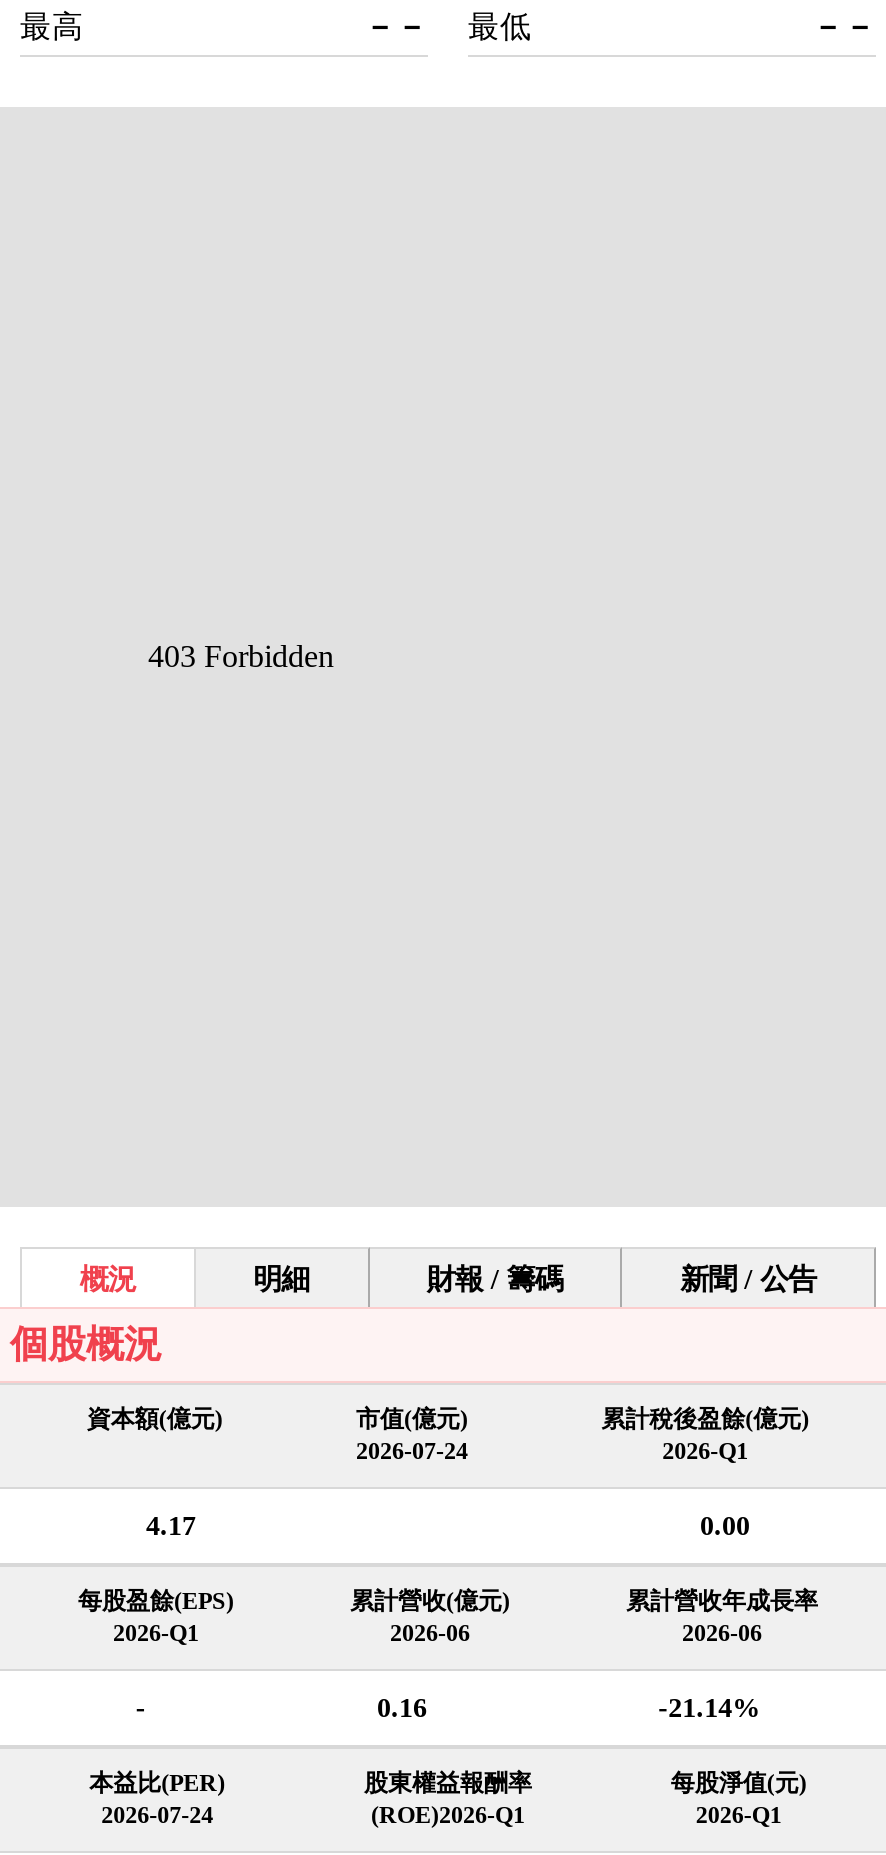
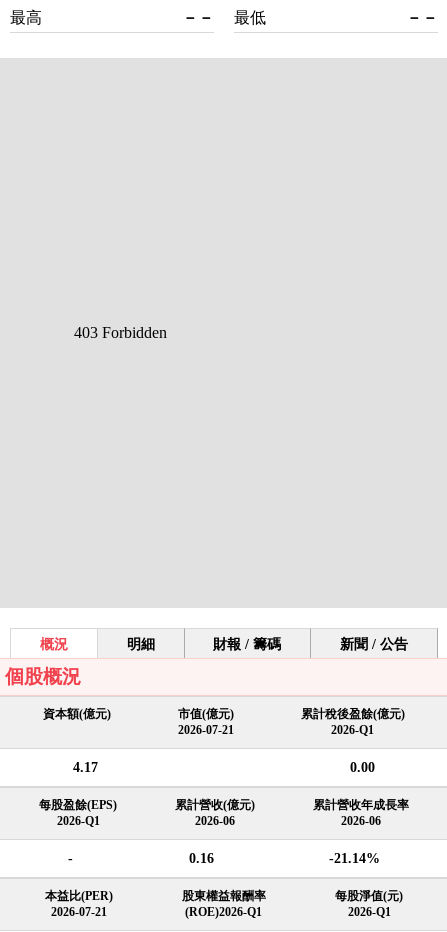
[356,1437,468,1465] 2026-07-24 -> [178,723,234,737] 2026-07-21
[101,1801,213,1829] 2026-07-24 -> [51,905,107,919] 2026-07-21

